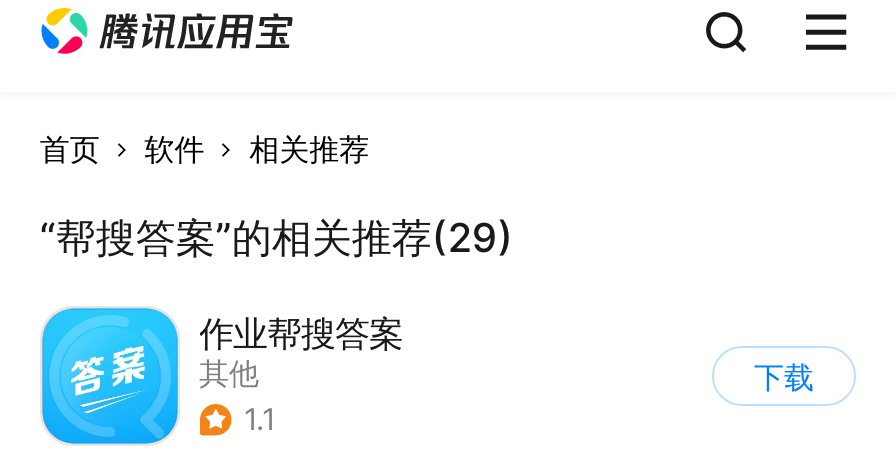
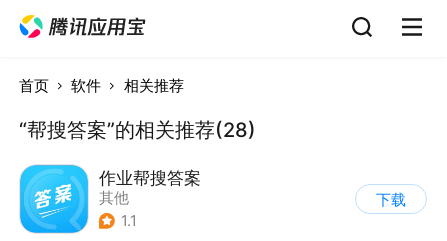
[40,213,514,261] “帮搜答案”的相关推荐(29) -> [19,117,256,141] “帮搜答案”的相关推荐(28)

